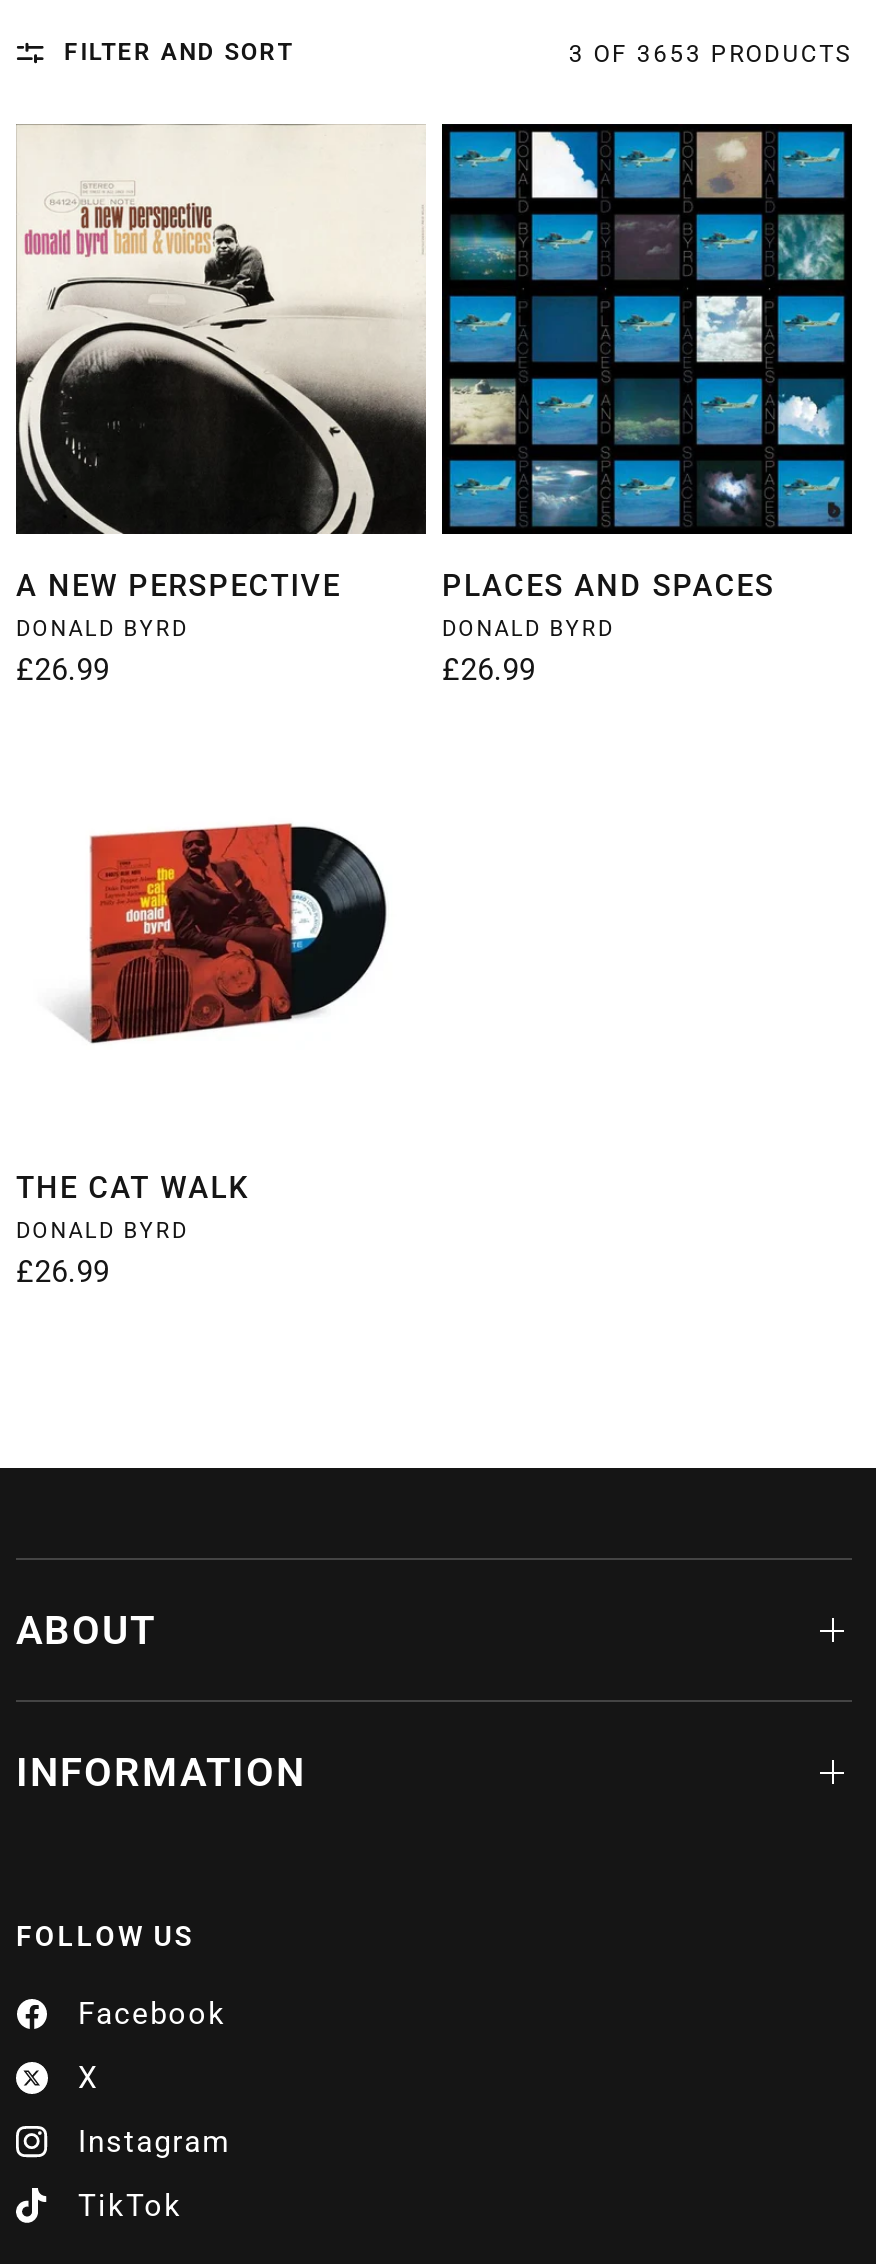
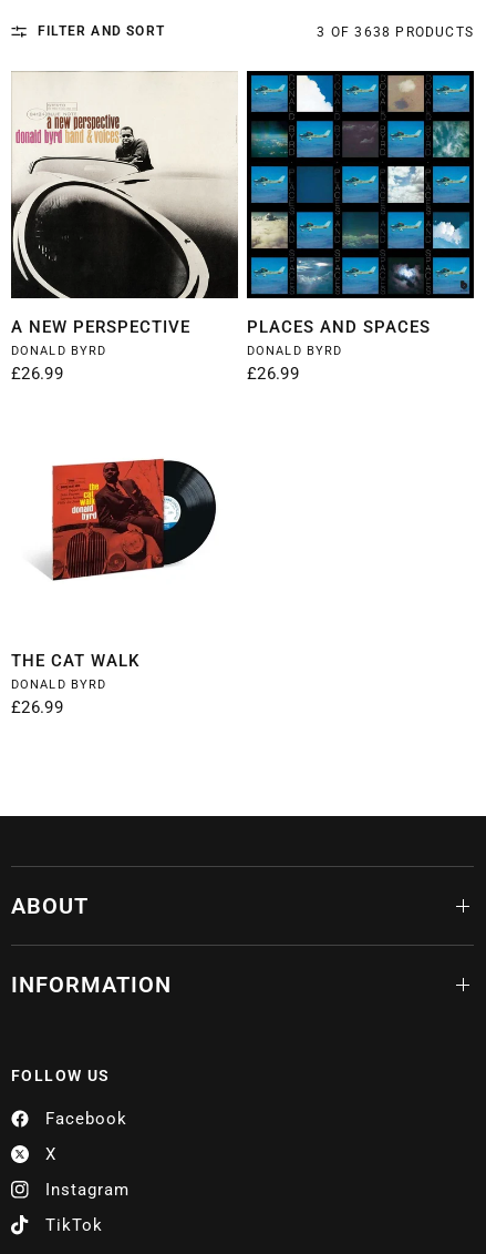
[569,40,852,68] 3 OF 3653 PRODUCTS -> [317,24,474,40] 3 OF 3638 PRODUCTS

